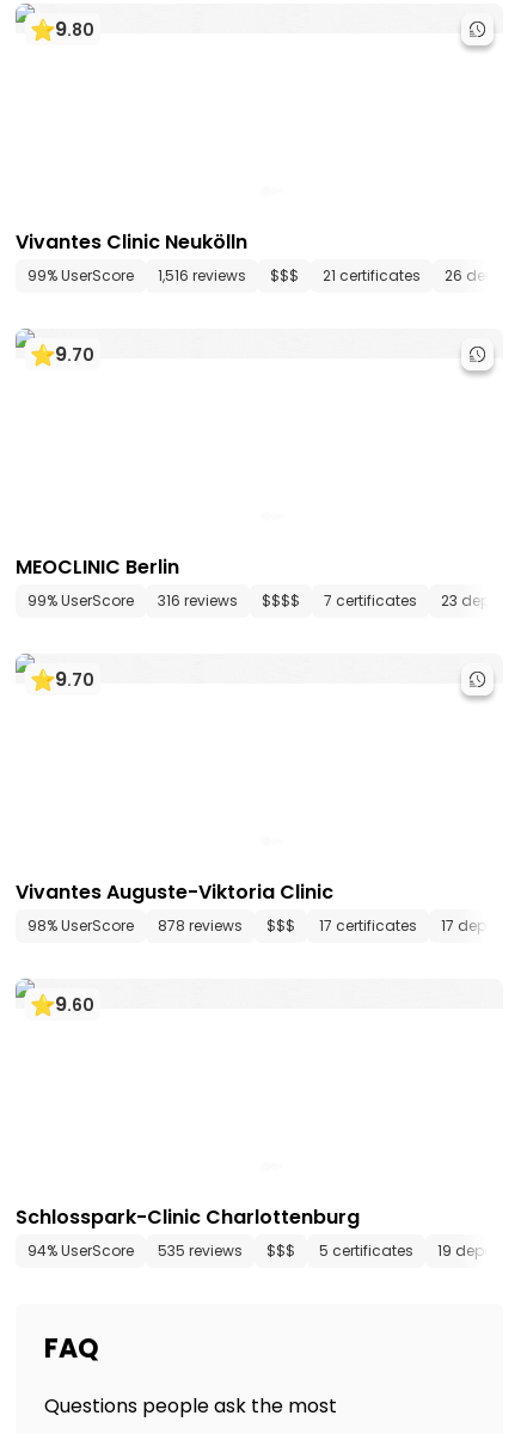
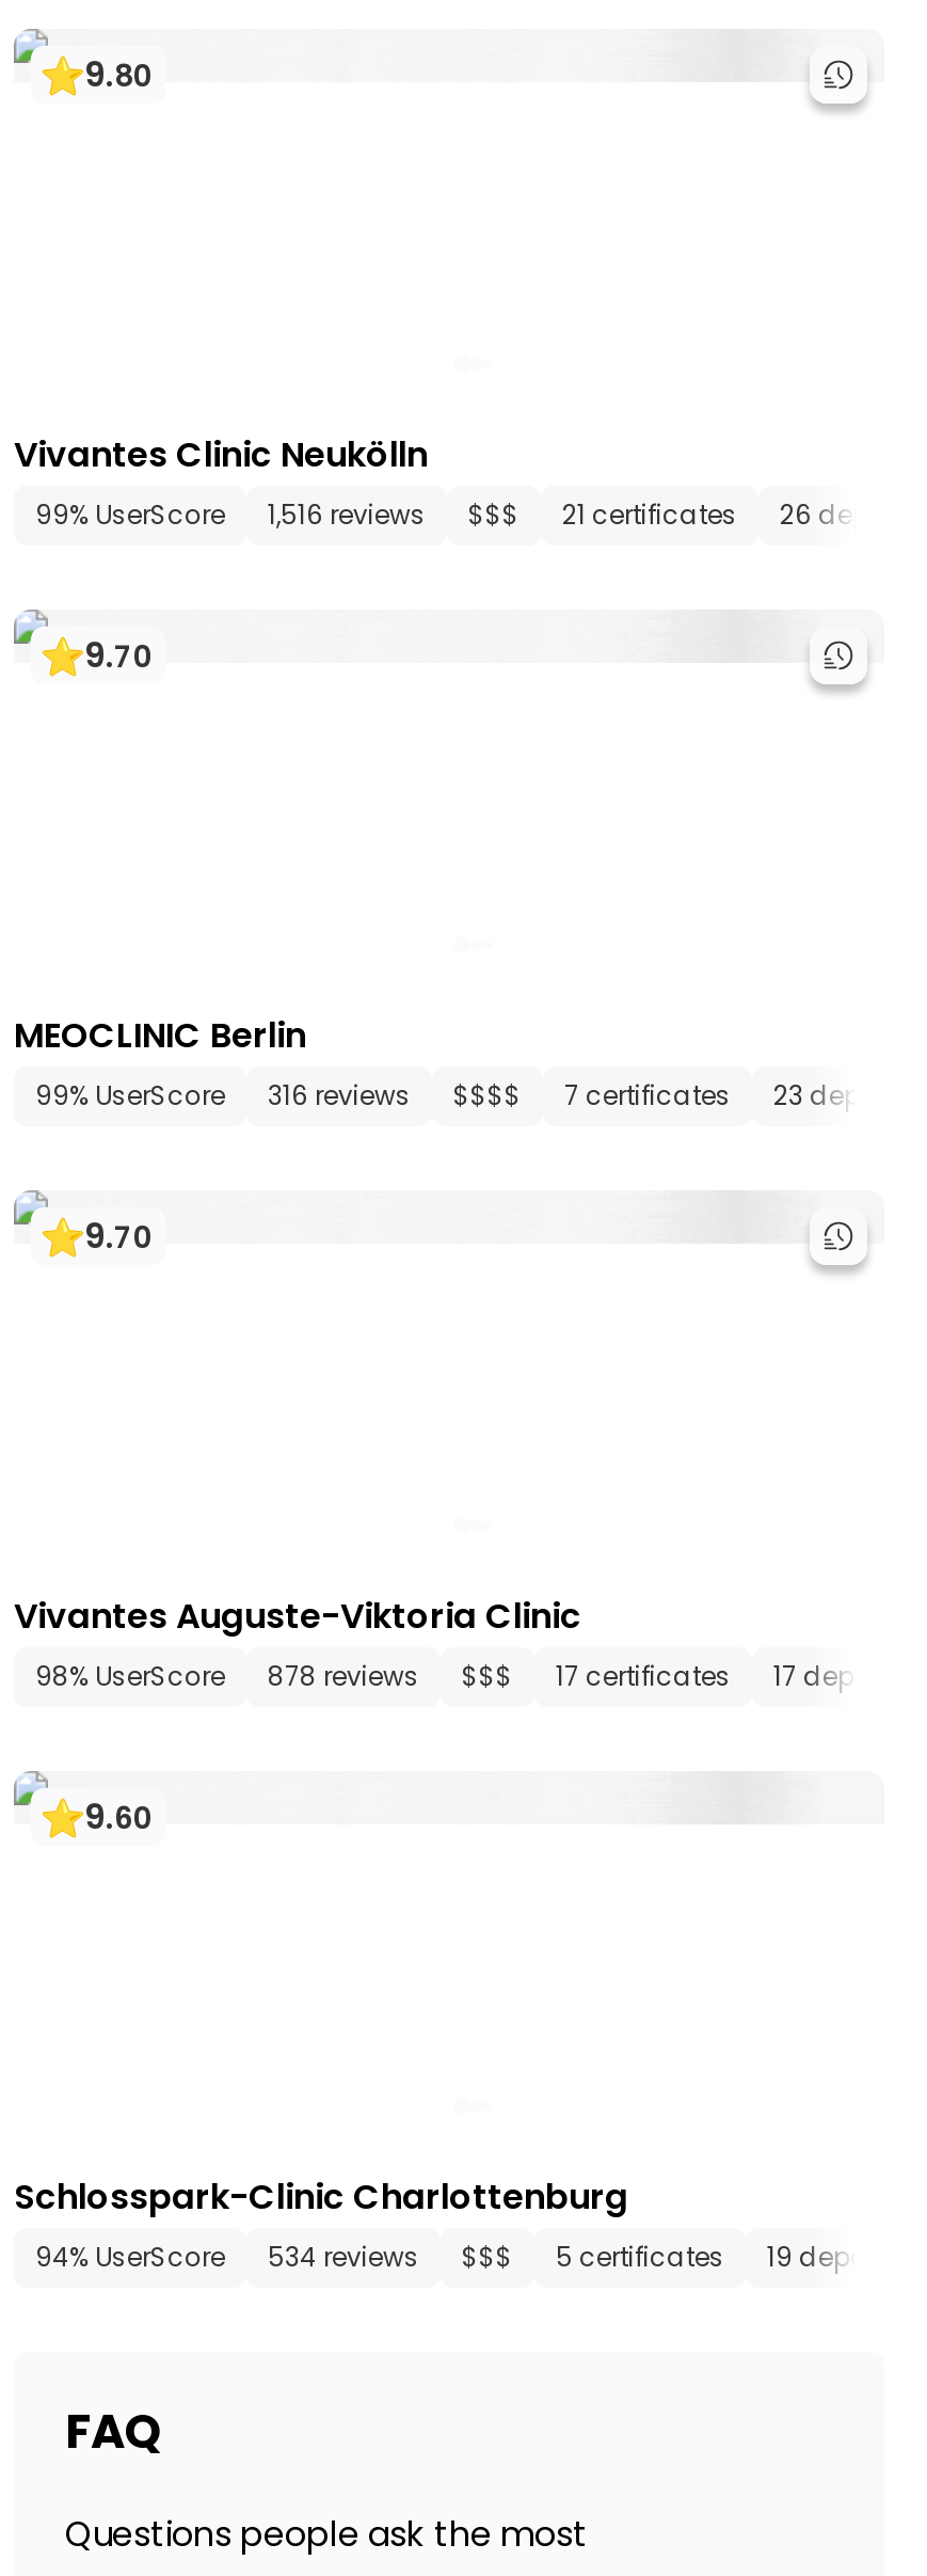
[158,1240,243,1260] 535 reviews -> [268,2238,419,2274] 534 reviews

